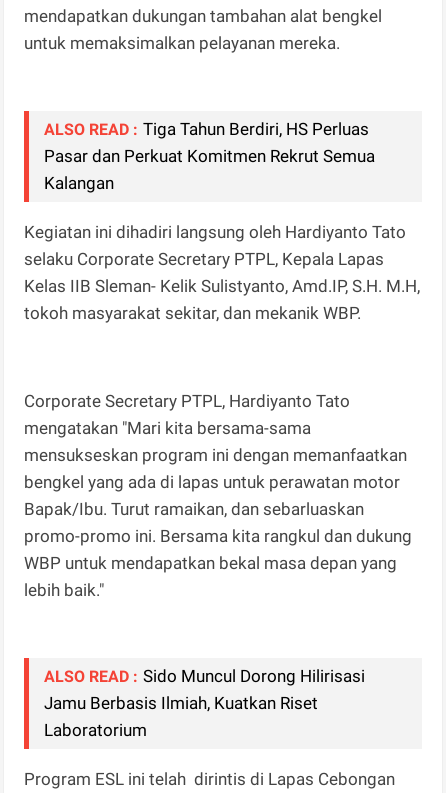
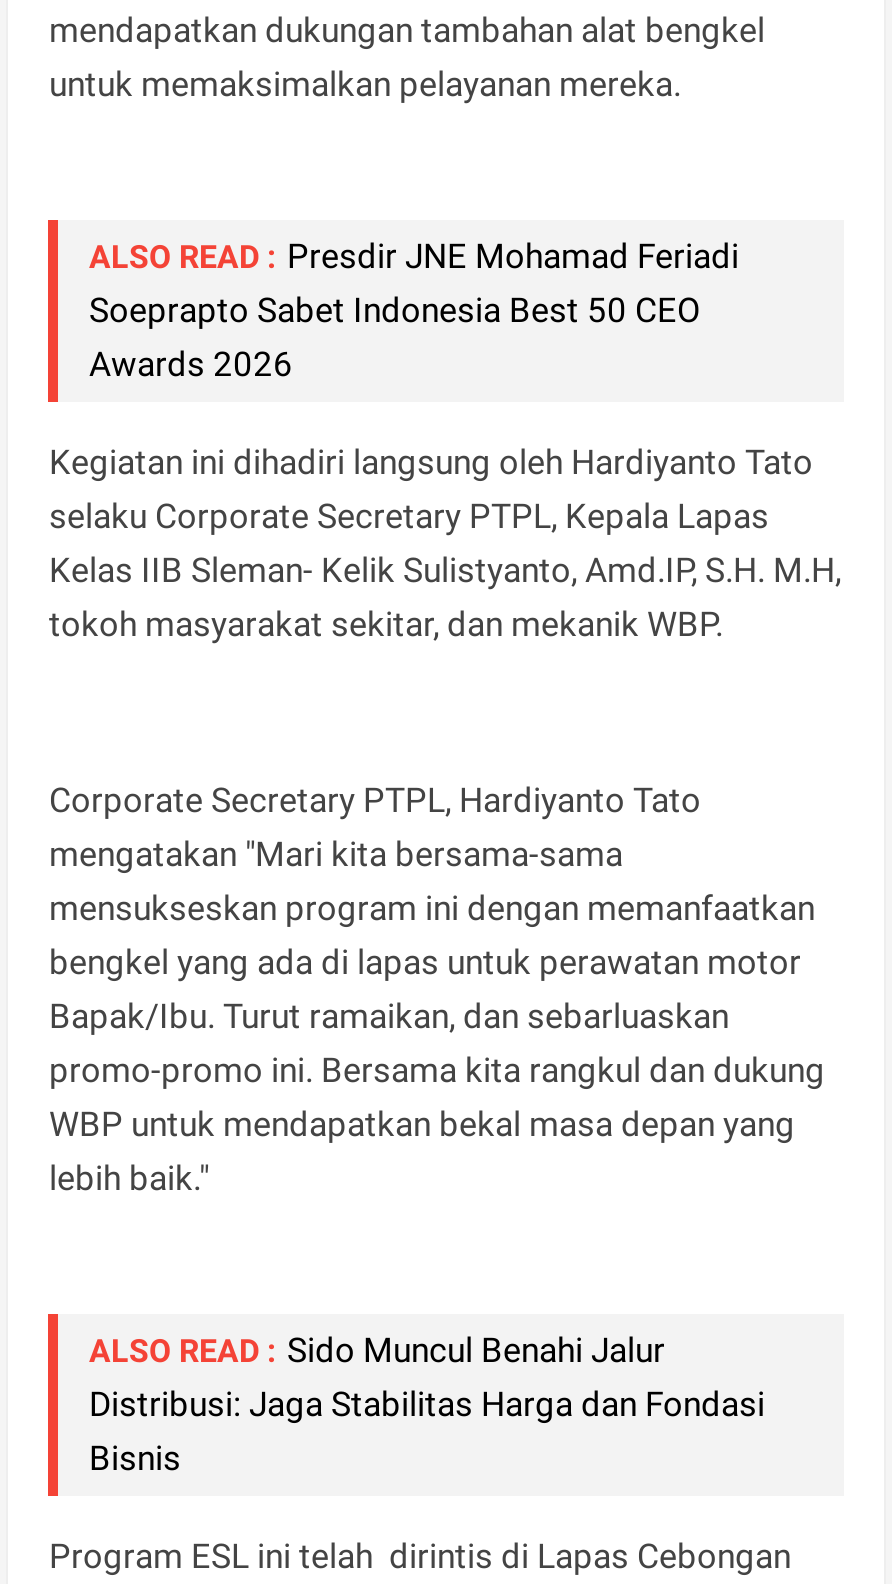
[44,119,375,193] ALSO READ : Tiga Tahun Berdiri, HS Perluas | Pasar dan Perkuat Komitmen Rekrut Semua | Kalangan -> [89,235,739,383] ALSO READ : Presdir JNE Mohamad Feriadi | Soeprapto Sabet Indonesia Best 50 CEO | Awards 2026
[44,666,365,740] ALSO READ : Sido Muncul Dorong Hilirisasi | Jamu Berbasis Ilmiah, Kuatkan Riset | Laboratorium -> [89,1329,765,1477] ALSO READ : Sido Muncul Benahi Jalur | Distribusi: Jaga Stabilitas Harga dan Fondasi | Bisnis

